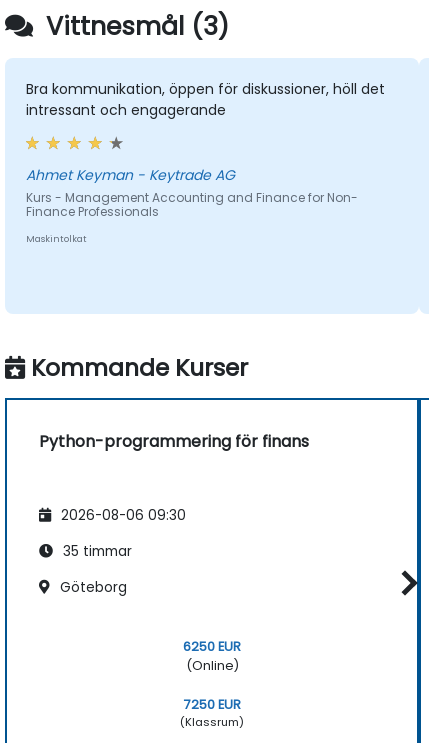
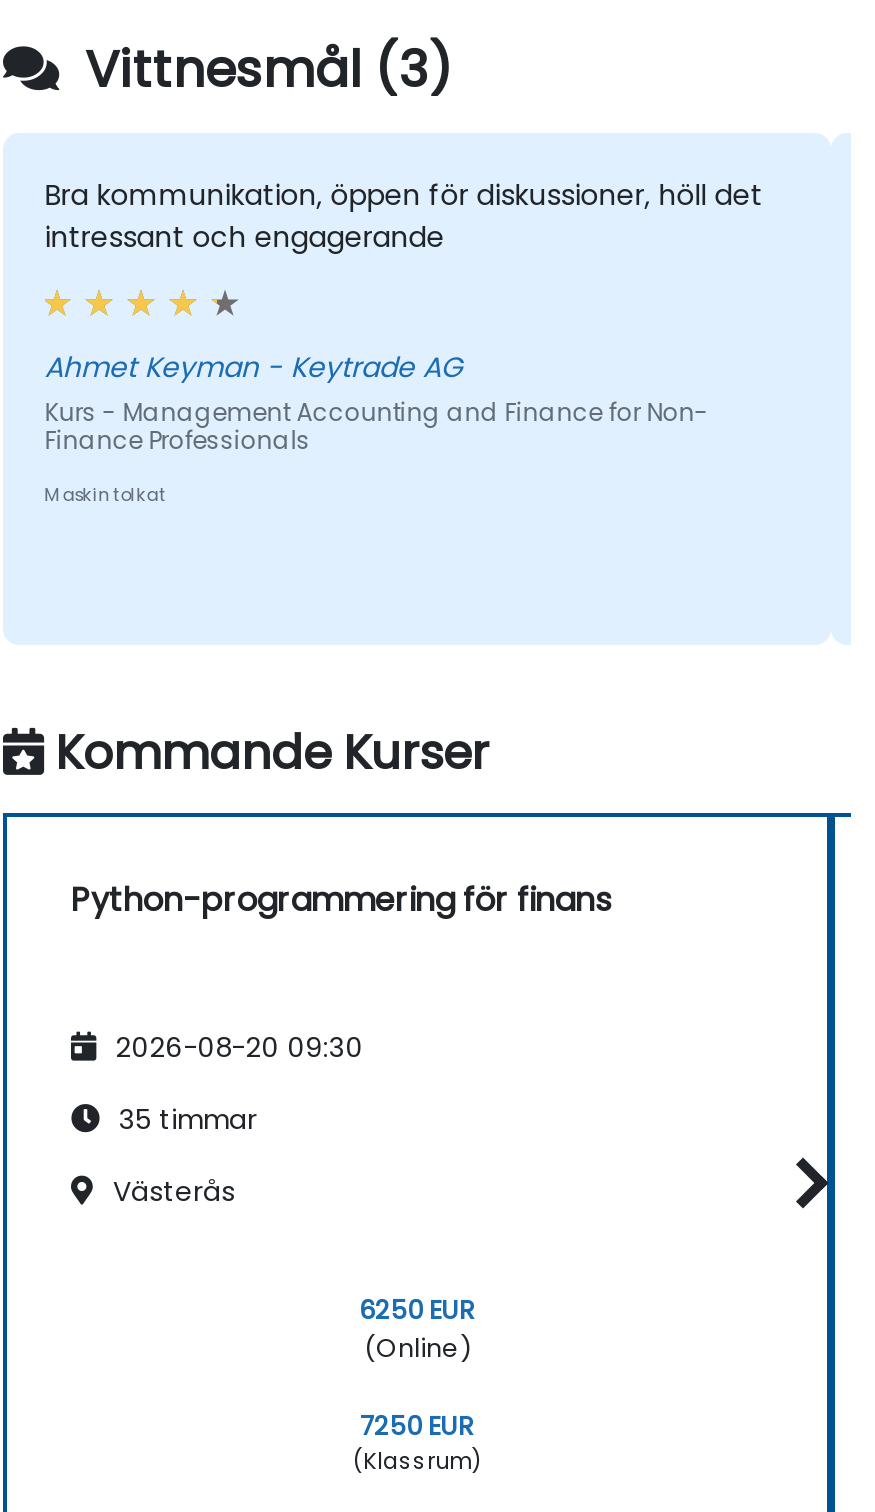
[57,506,186,525] 2026-08-06 09:30 -> [107,1029,363,1067] 2026-08-20 09:30
[56,578,127,597] Göteborg -> [105,1173,235,1211] Västerås

